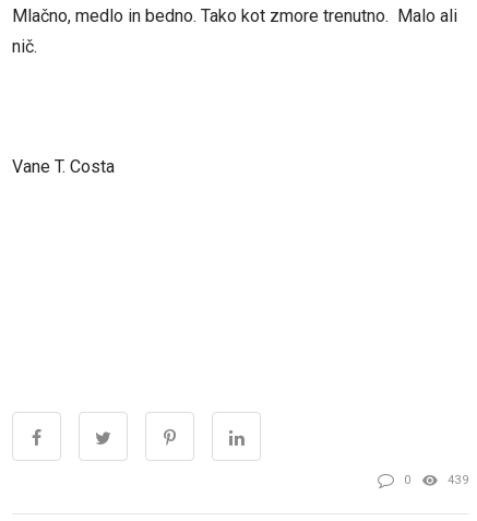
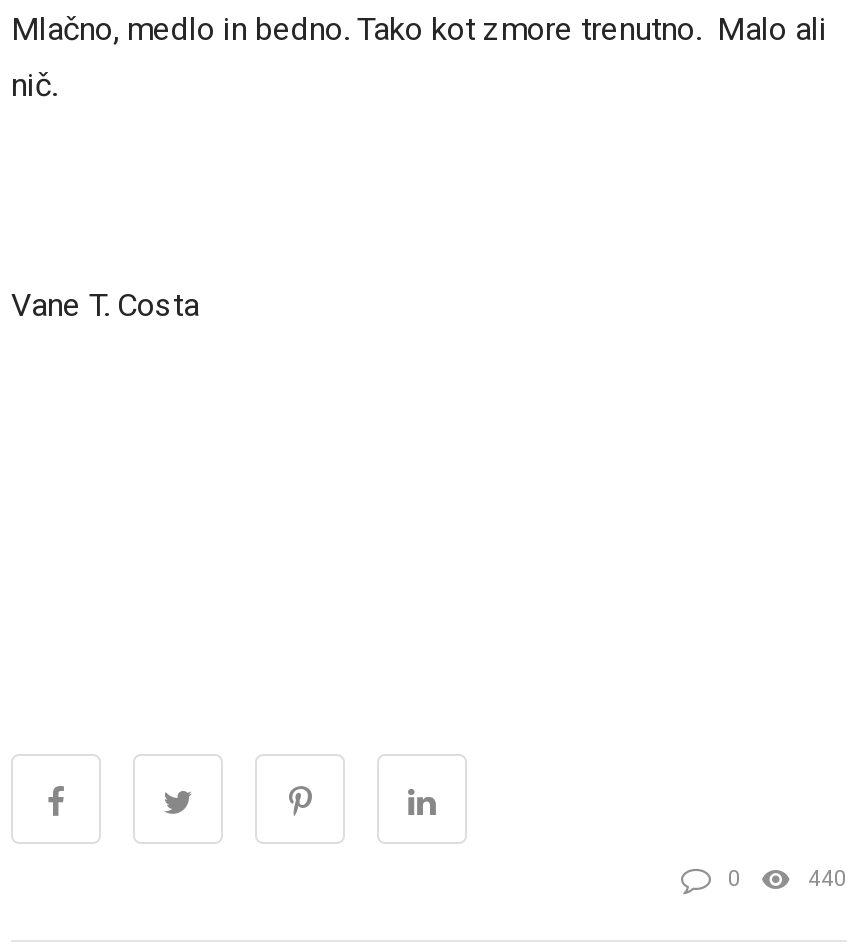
[447,473,468,488] 439 -> [808,867,847,893] 440

